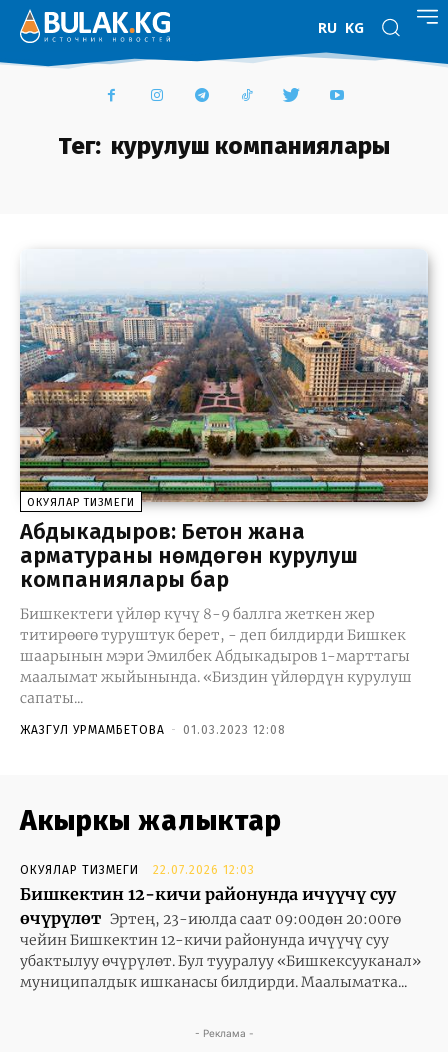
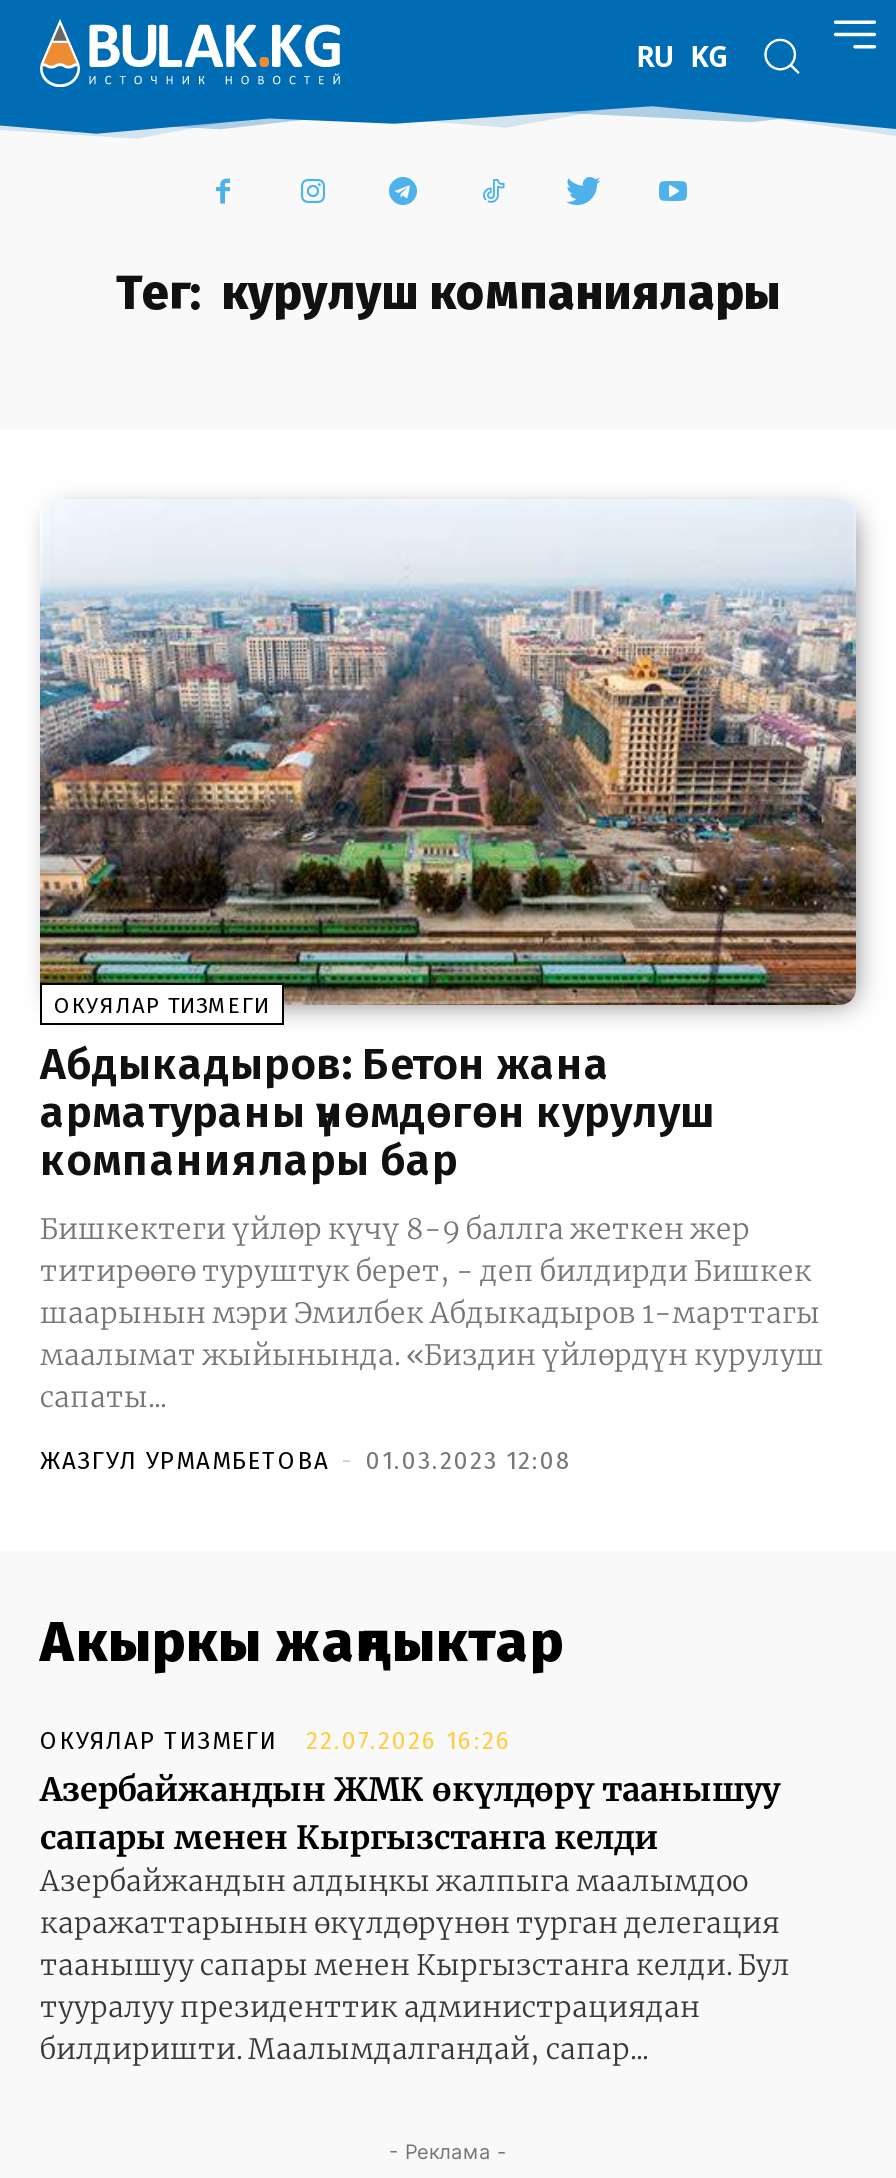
[20,863,421,991] 22.07.2026 12:03 | Бишкектин 12-кичи районунда ичүүчү суу | өчүрүлөт Эртең, 23-июлда саат 09:00дөн 20:00гө | чейин Бишкектин 12-кичи районунда ичүүчү суу | убактылуу өчүрүлөт. Бул тууралуу «Бишкексууканал» | муниципалдык ишканасы билдирди. Маалыматка... -> [40,1727,790,2067] 22.07.2026 16:26 | Азербайжандын ЖМК өкүлдөрү таанышуу | сапары менен Кыргызстанга келди | Азербайжандын алдыңкы жалпыга маалымдоо | каражаттарынын өкүлдөрүнөн турган делегация | таанышуу сапары менен Кыргызстанга келди. Бул | тууралуу президенттик администрациядан | билдиришти. Маалымдалгандай, сапар...

